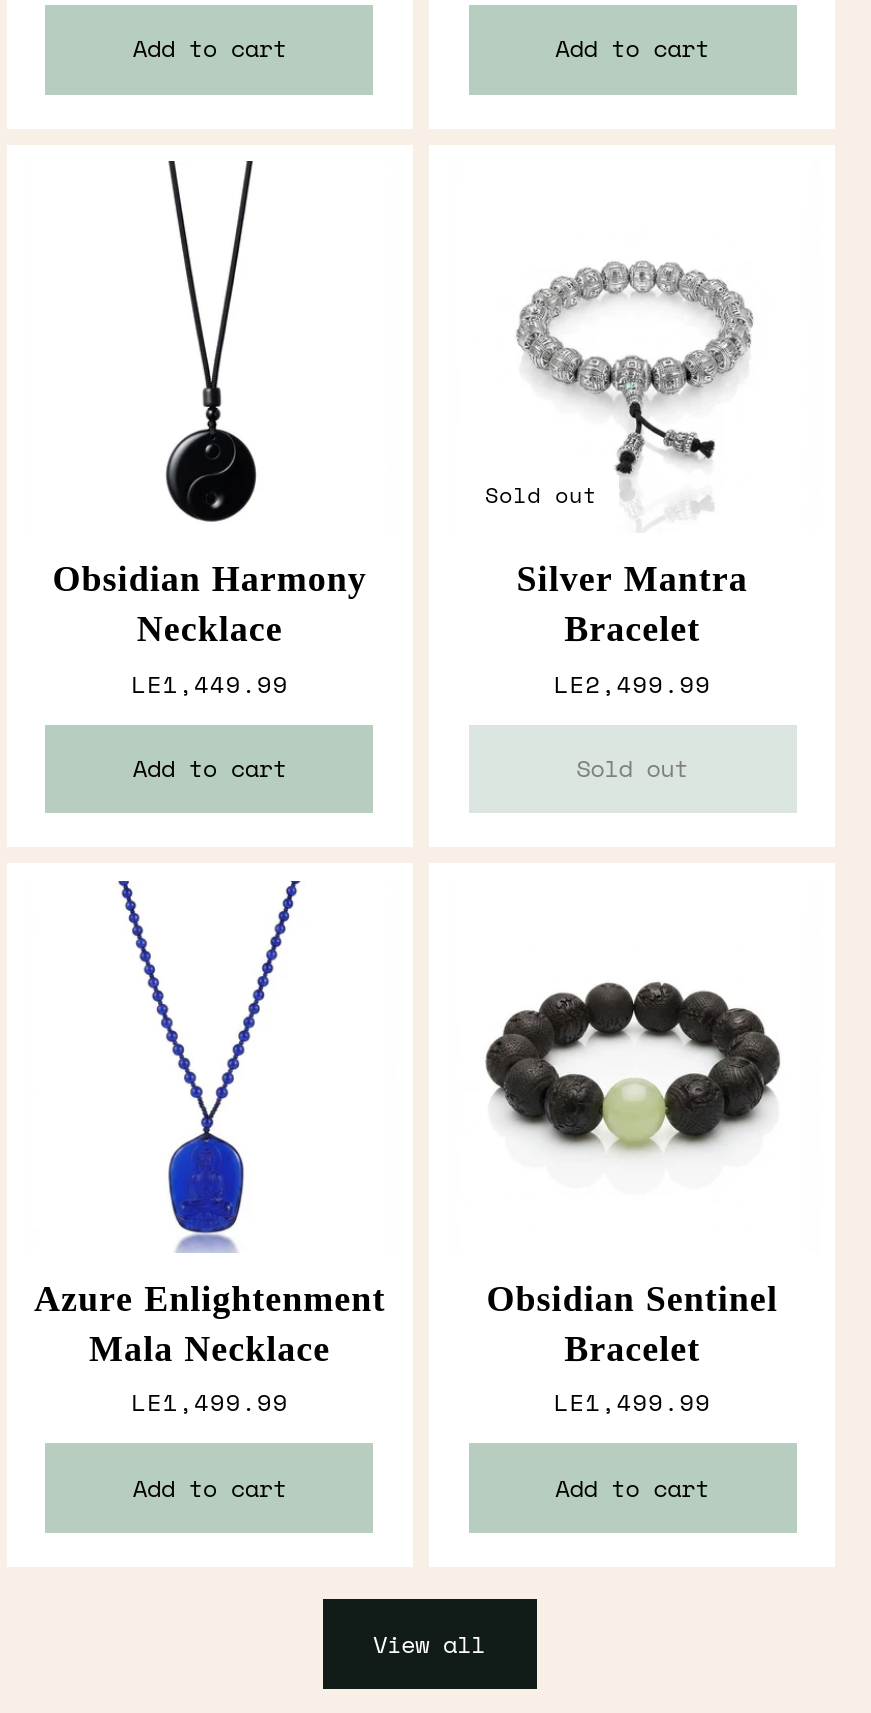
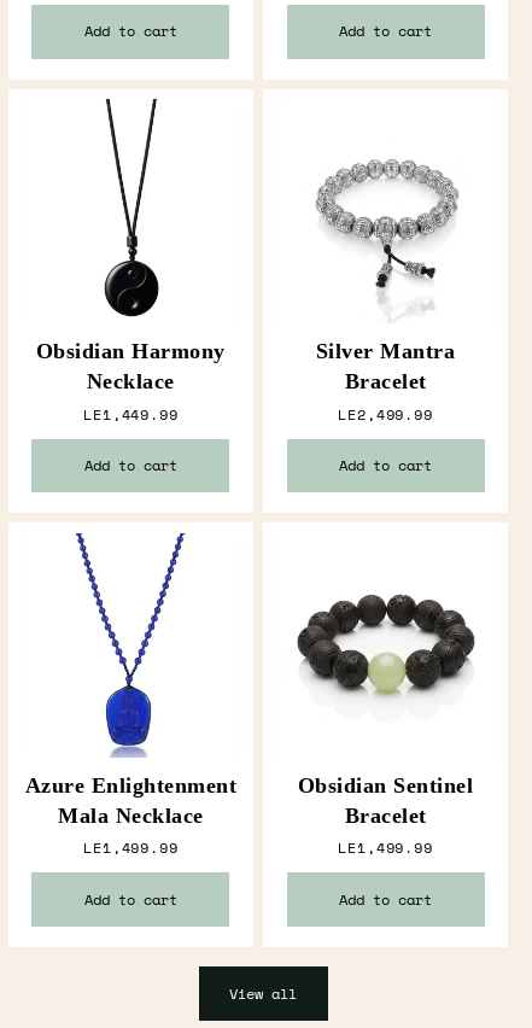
[485,479,597,511] Sold out -> none
[576,751,688,785] Sold out -> [339,455,432,475] Add to cart

